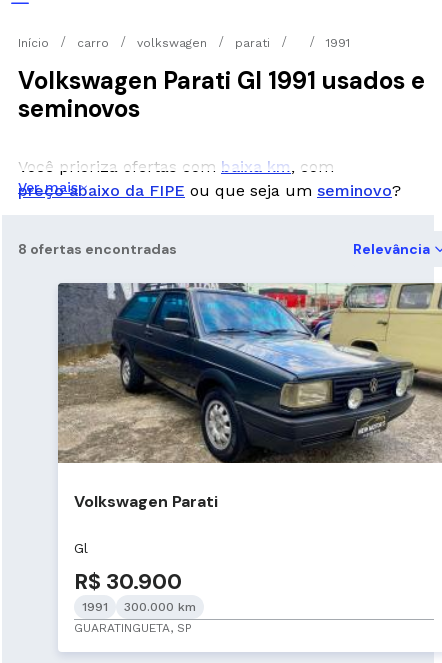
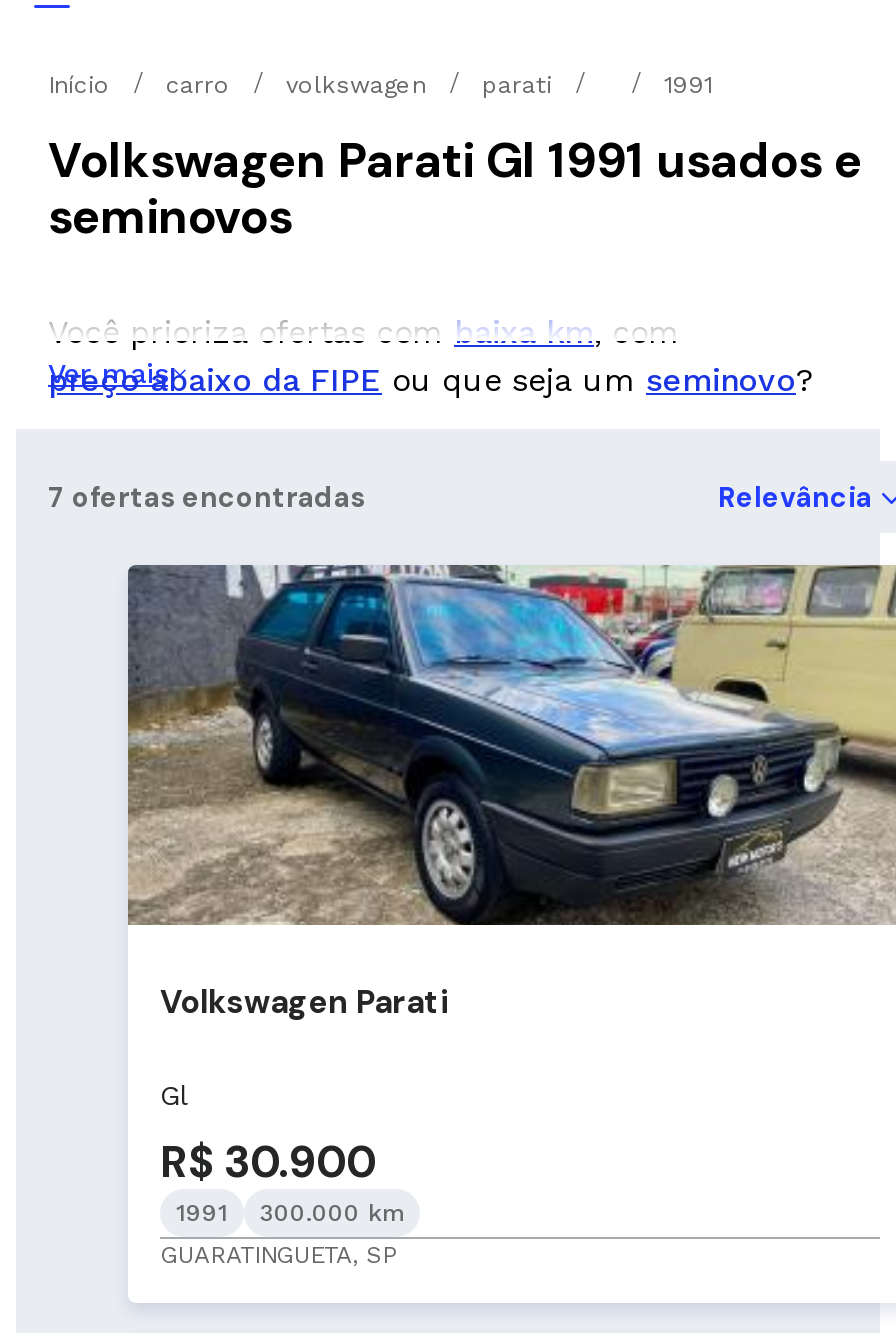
[18,240,177,258] 8 ofertas encontradas -> [48,479,366,515] 7 ofertas encontradas

